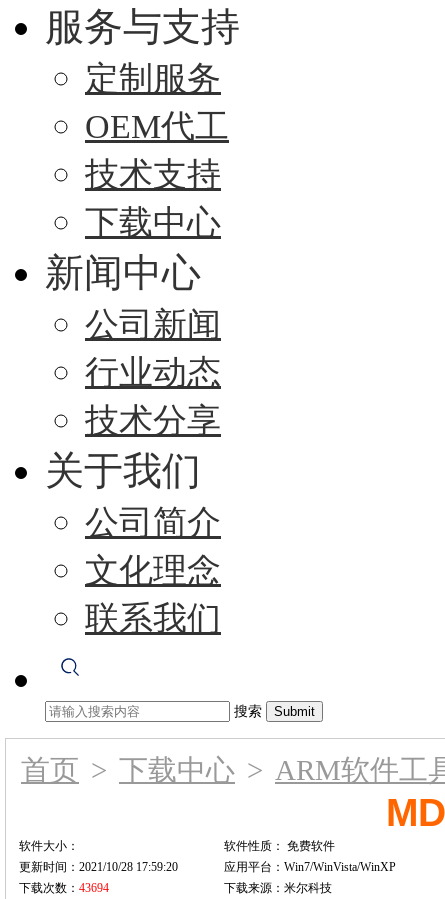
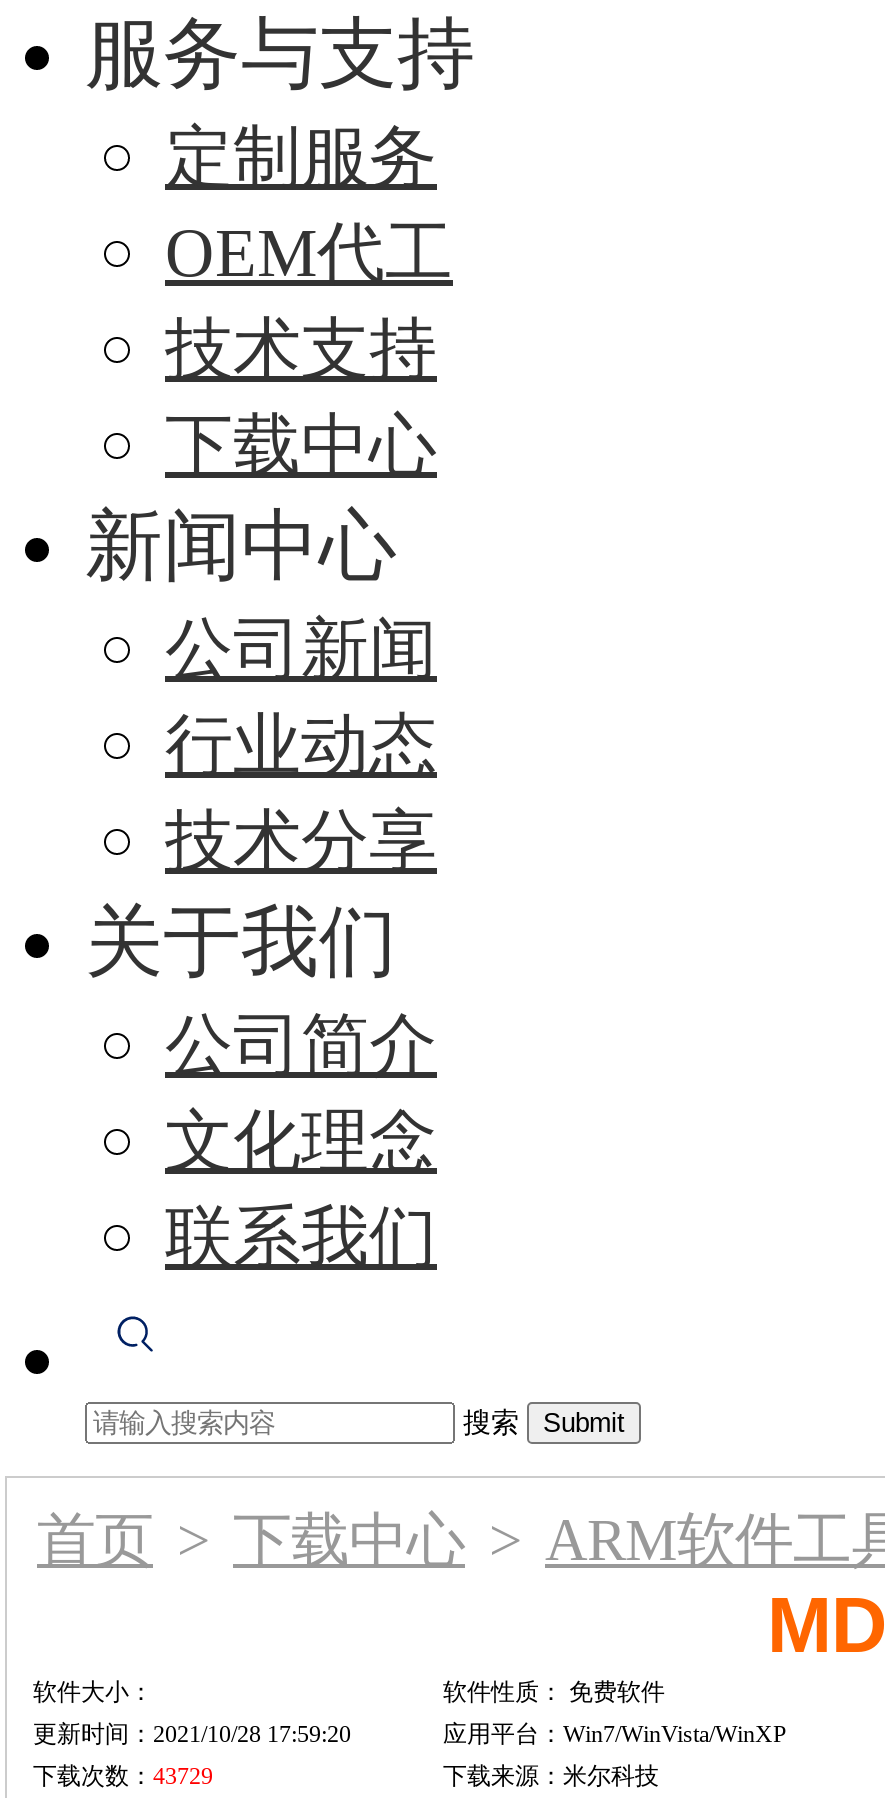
[19,881,109,895] 下载次数：43694 -> [33,1762,213,1790] 下载次数：43729

